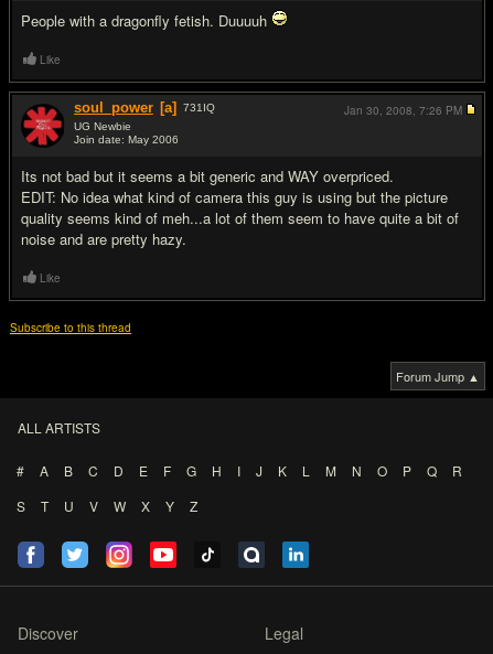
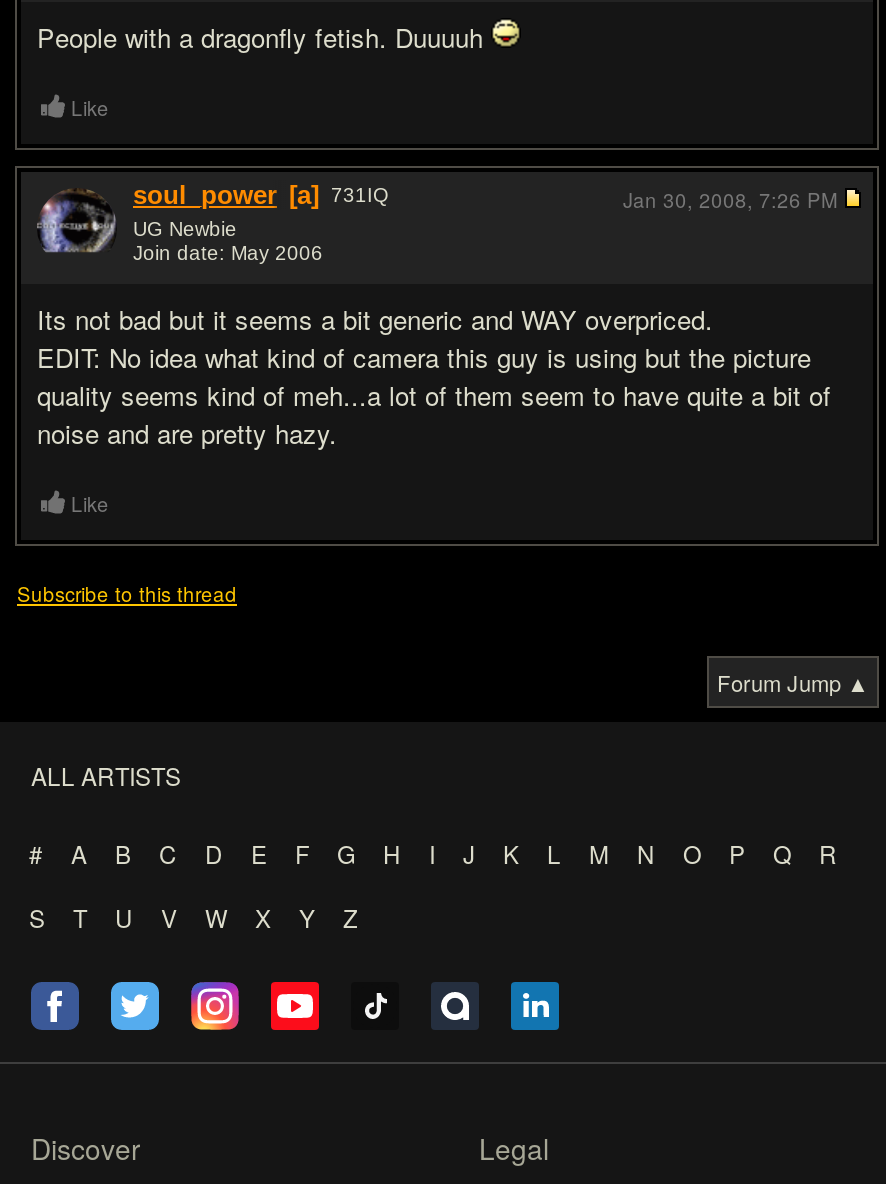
[21,104,65,147] [image] -> [37,188,117,264] [image]

